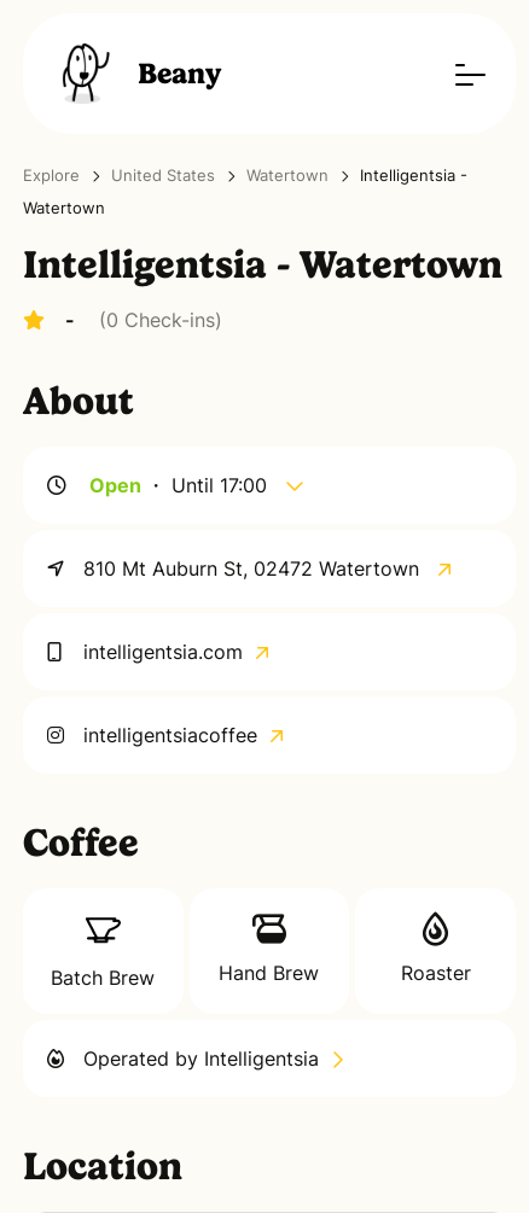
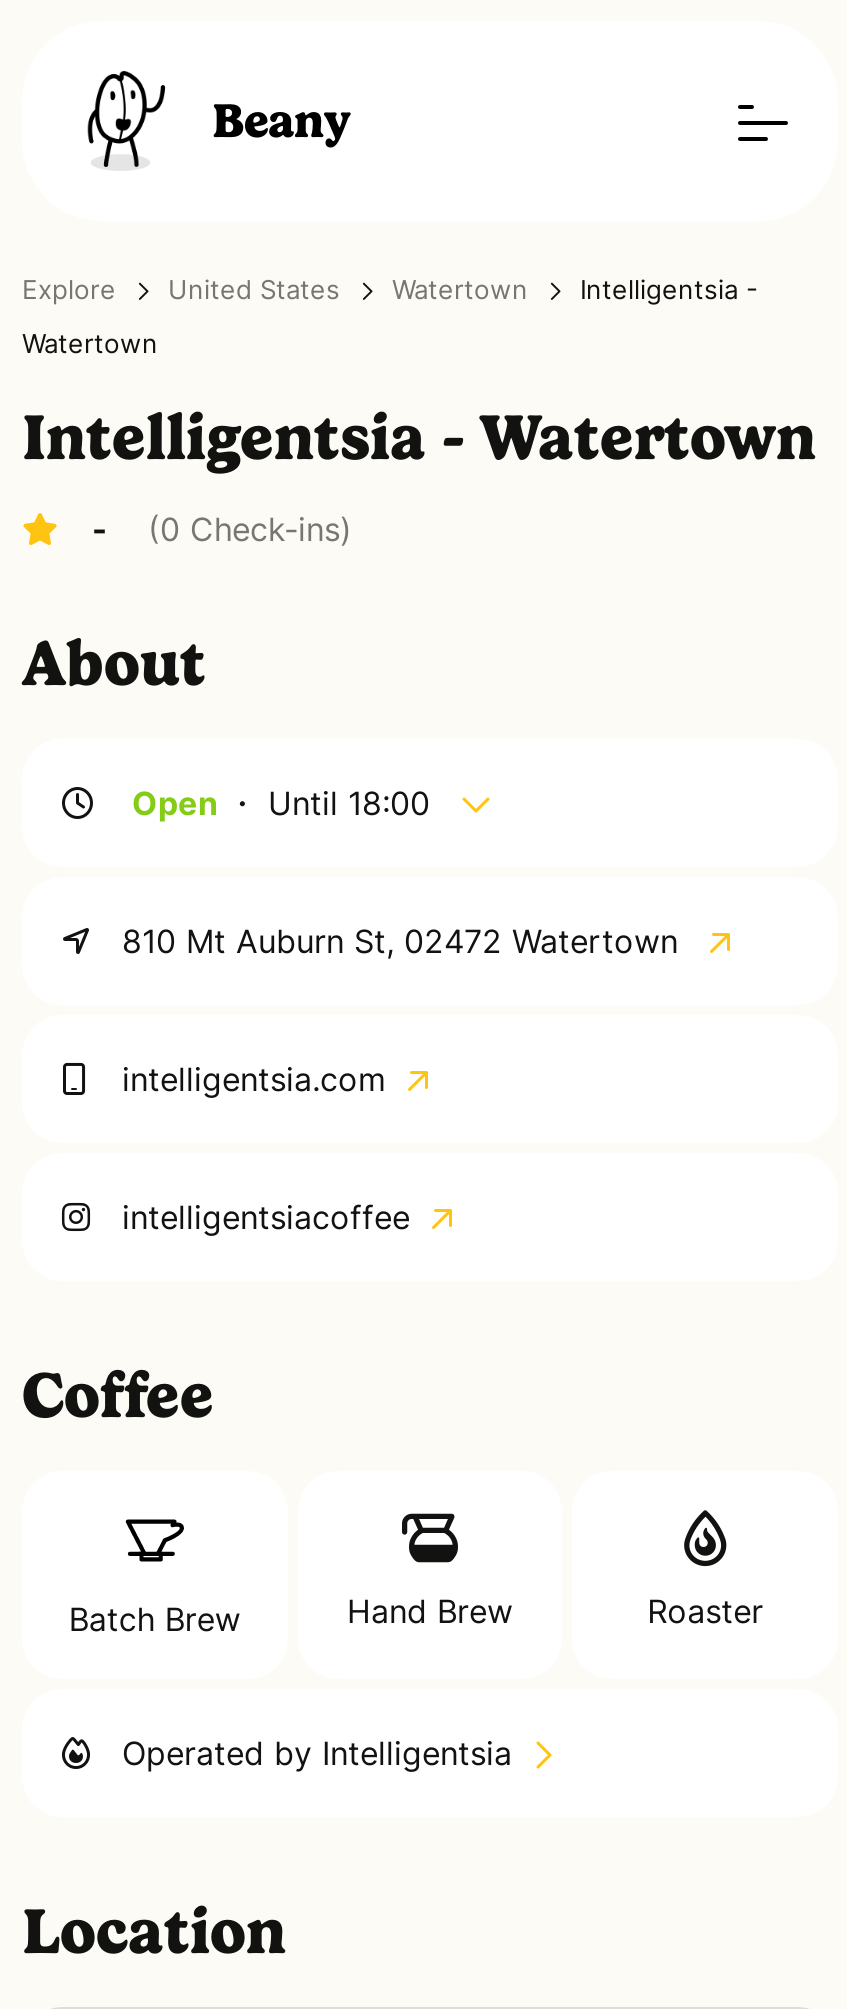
[89,473,273,497] Open・Until 17:00 -> [132,783,440,823] Open・Until 18:00

